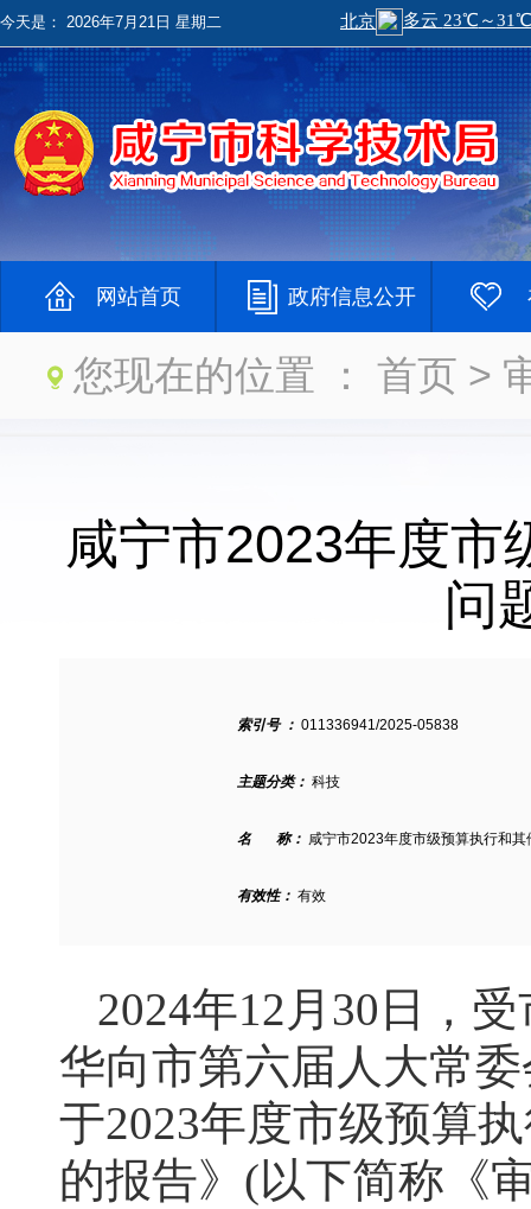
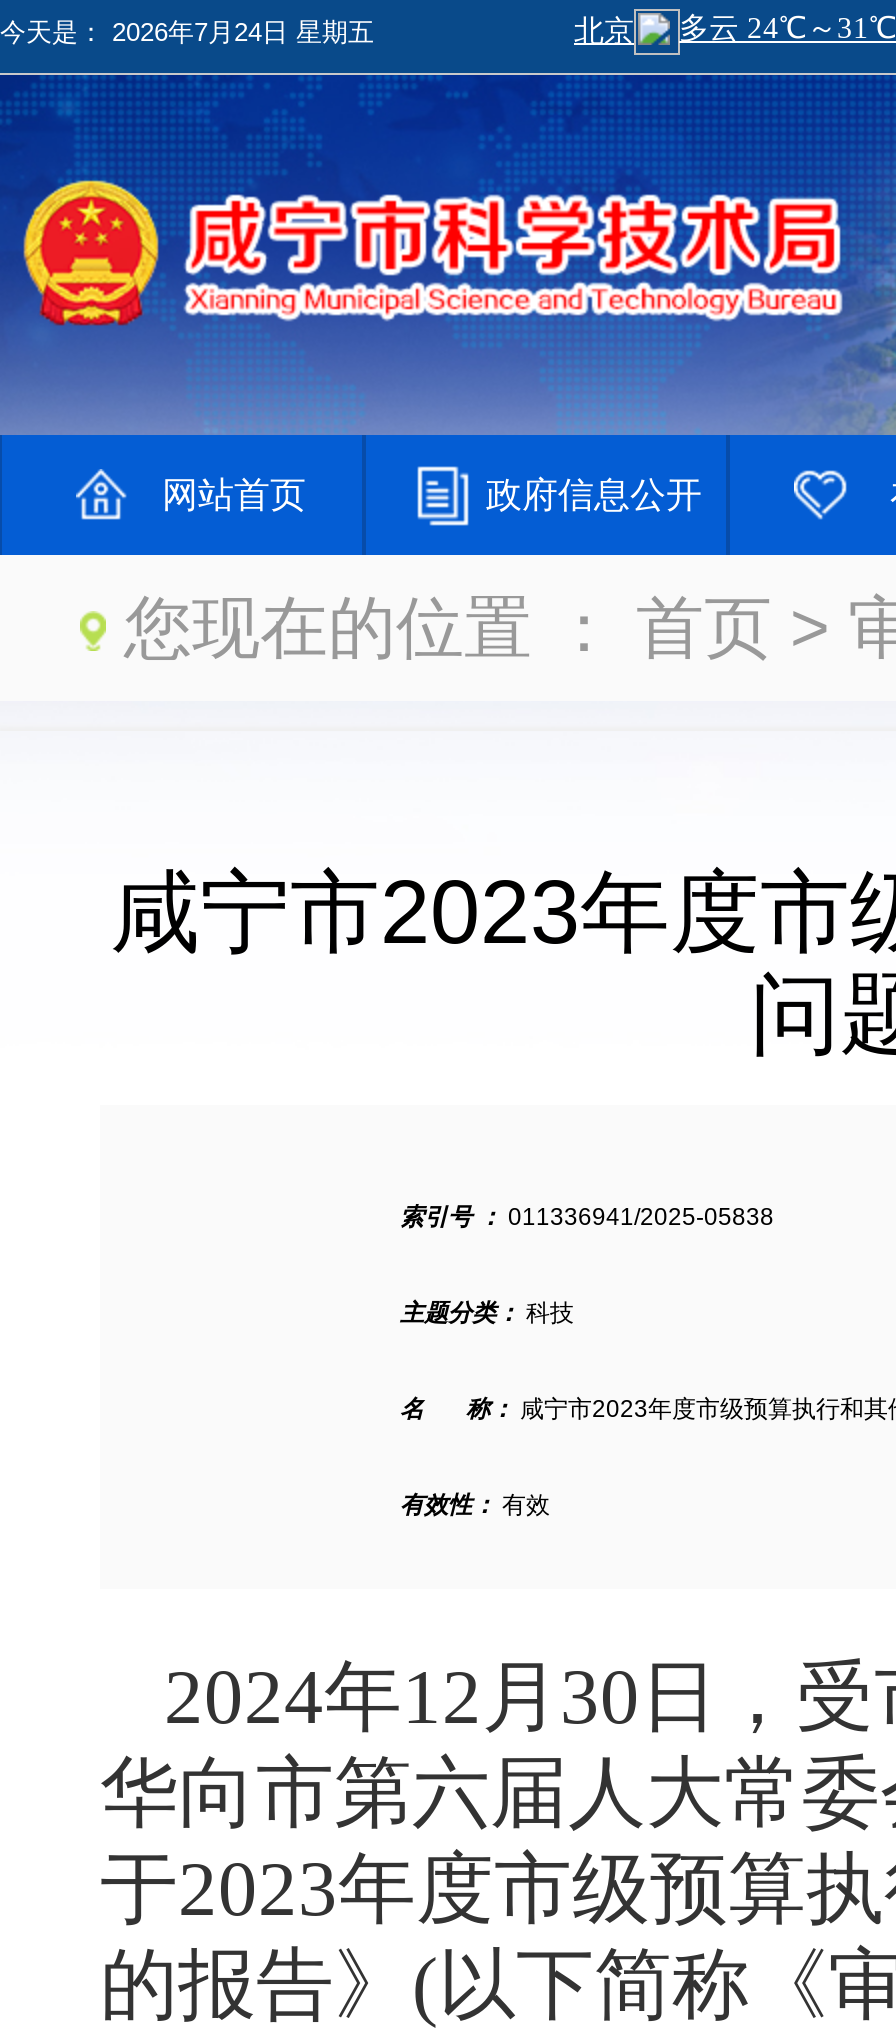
[0,13,222,31] 今天是： 2026年7月21日 星期二 -> [0,17,374,47] 今天是： 2026年7月24日 星期五

